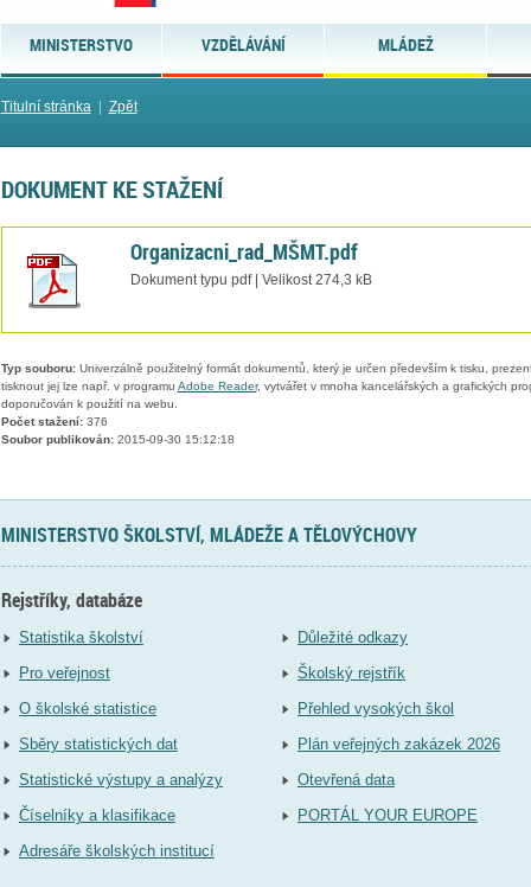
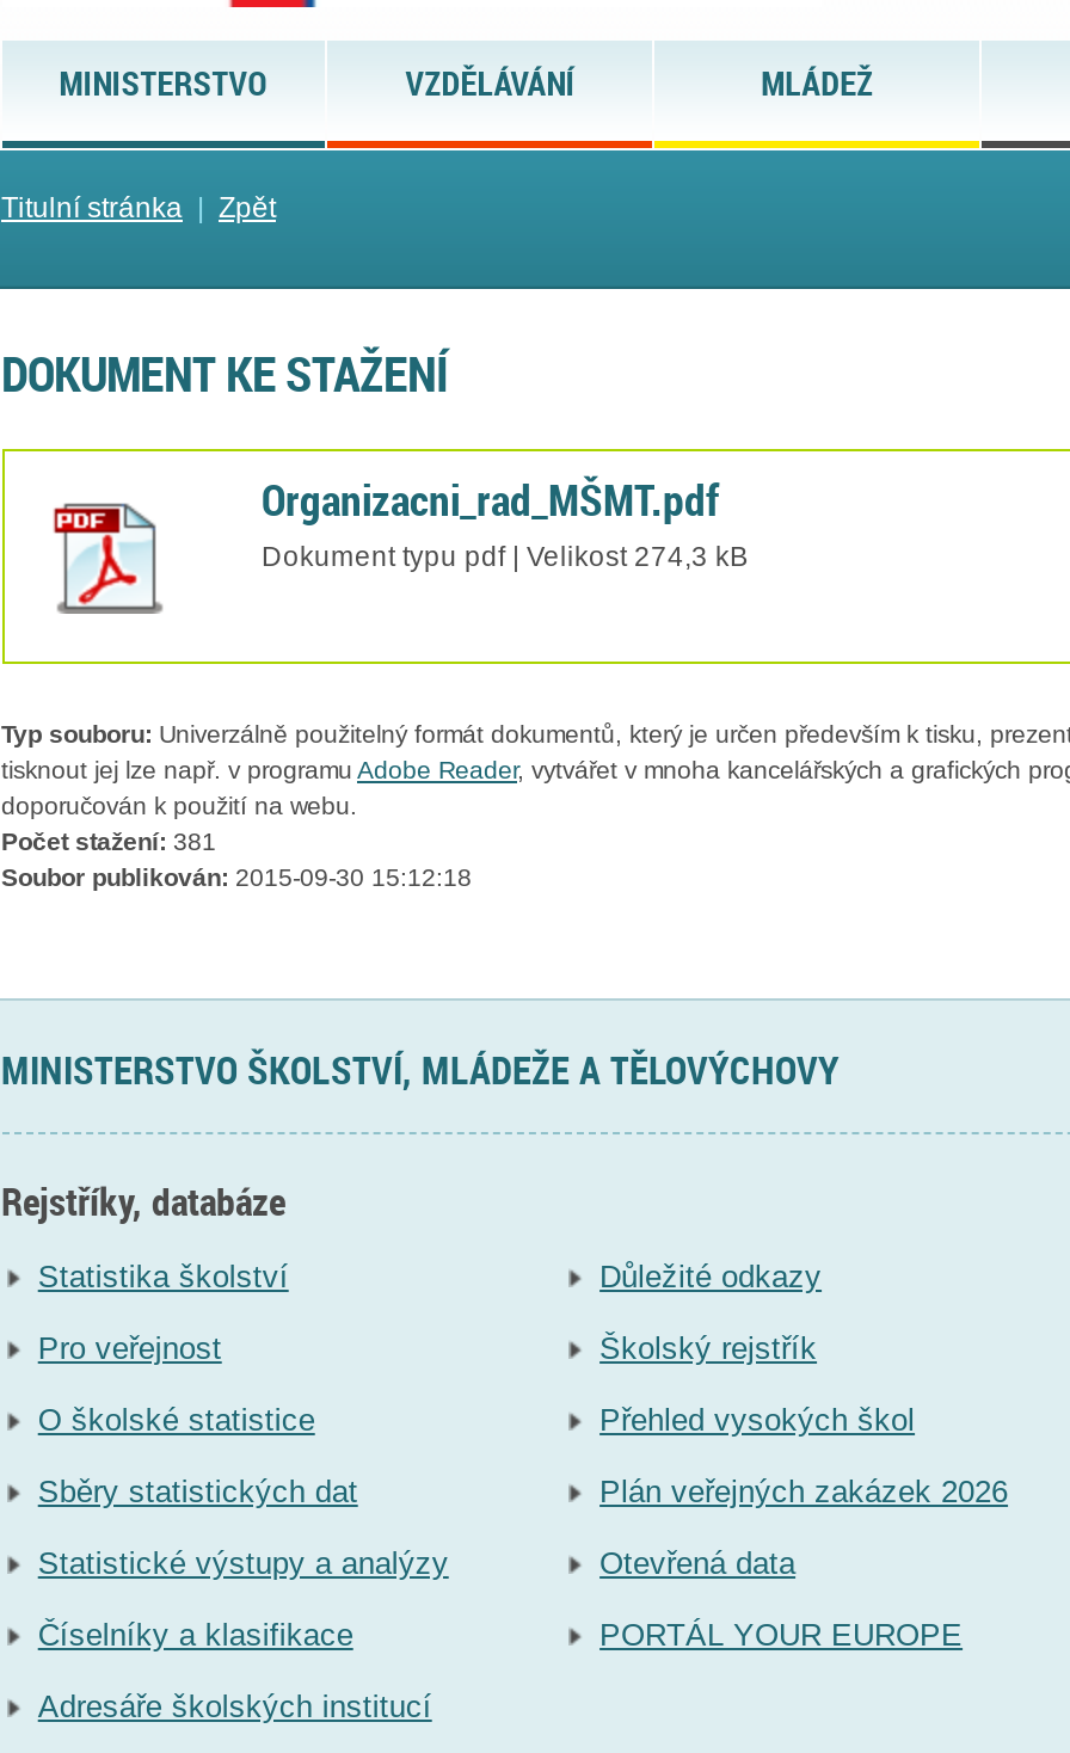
[1,416,107,429] Počet stažení: 376 -> [1,830,216,856] Počet stažení: 381

